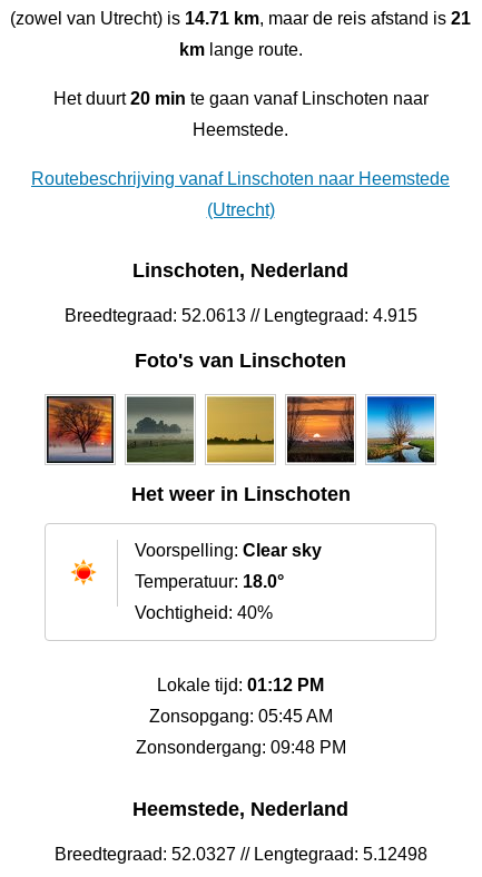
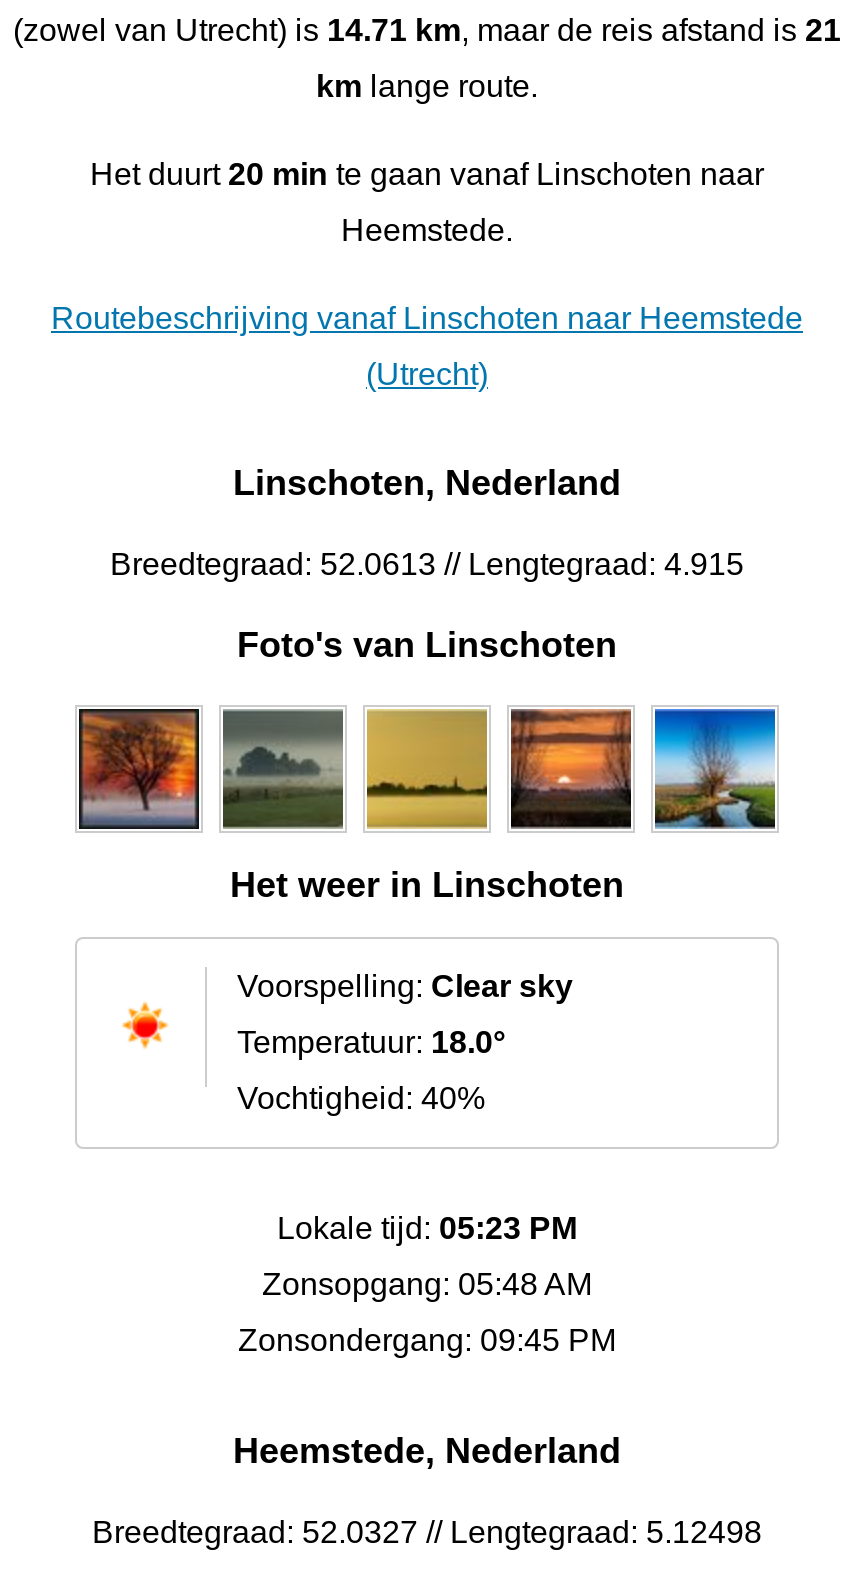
[157,676,324,695] Lokale tijd: 01:12 PM -> [277,1212,577,1246] Lokale tijd: 05:23 PM
[149,707,332,726] Zonsopgang: 05:45 AM -> [262,1268,592,1302] Zonsopgang: 05:48 AM
[135,738,346,757] Zonsondergang: 09:48 PM -> [238,1324,616,1358] Zonsondergang: 09:45 PM

